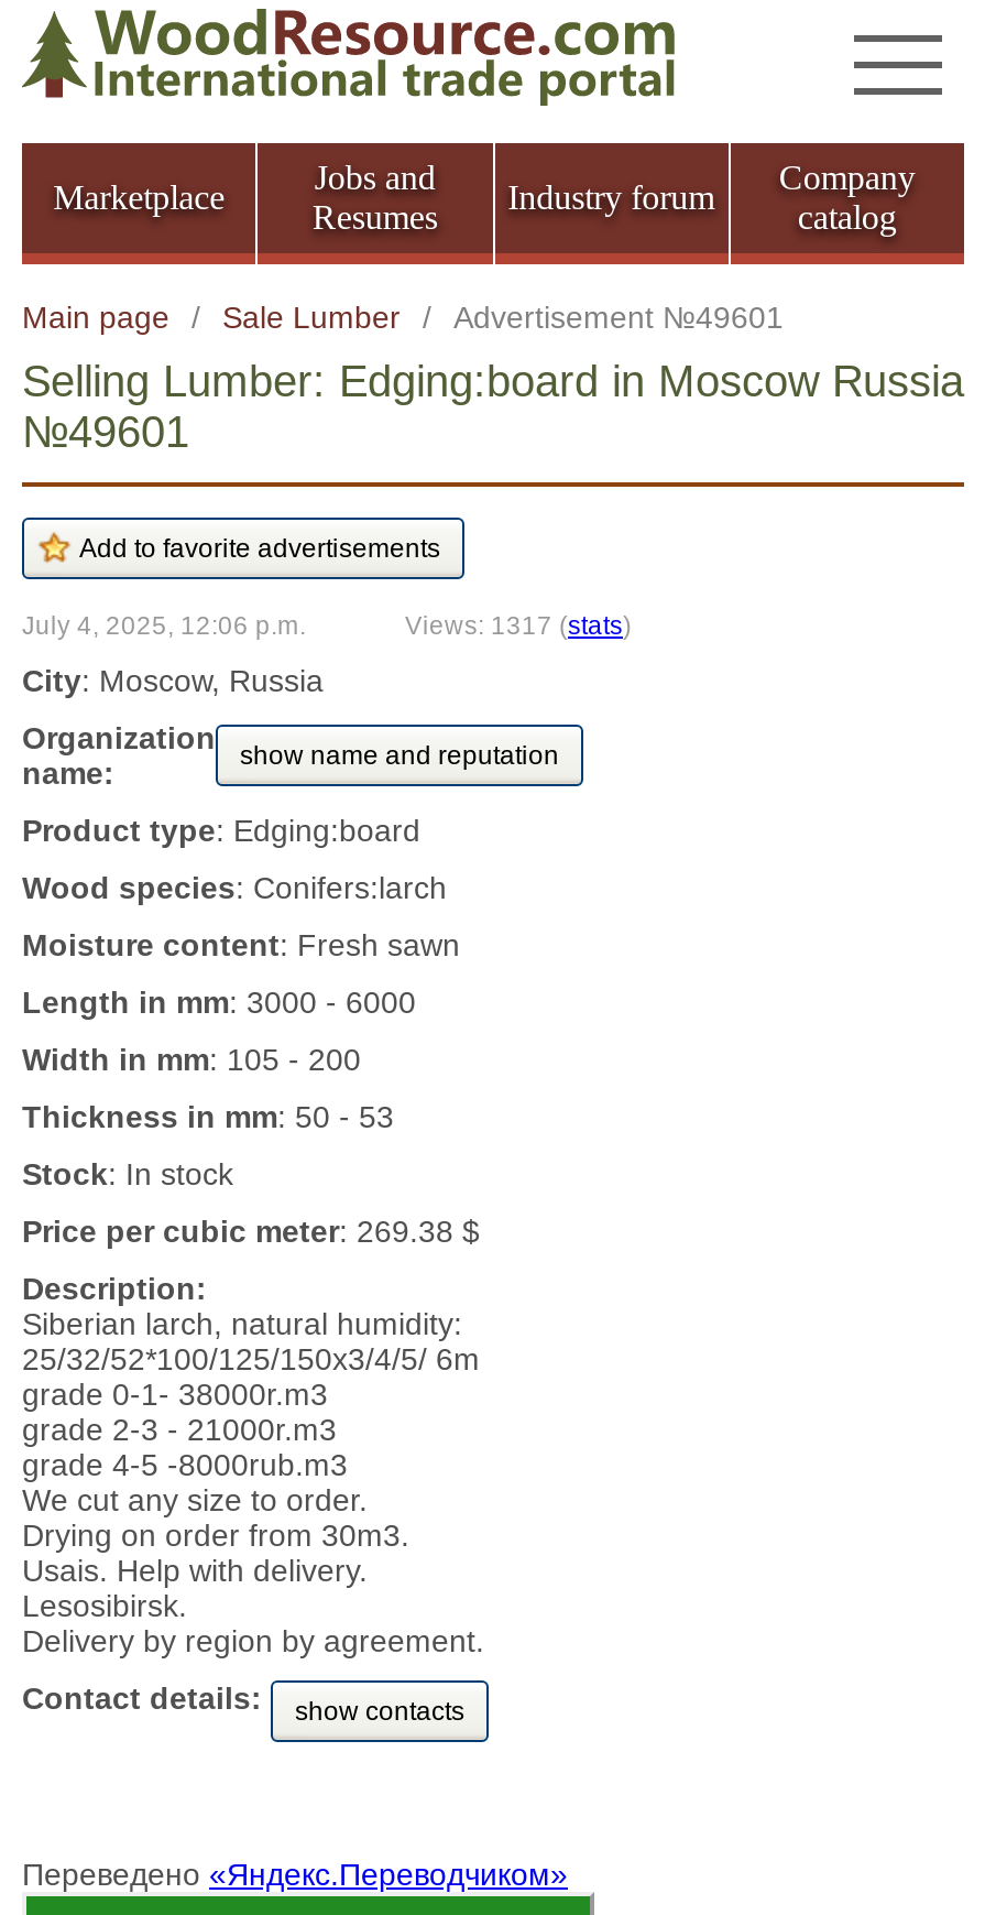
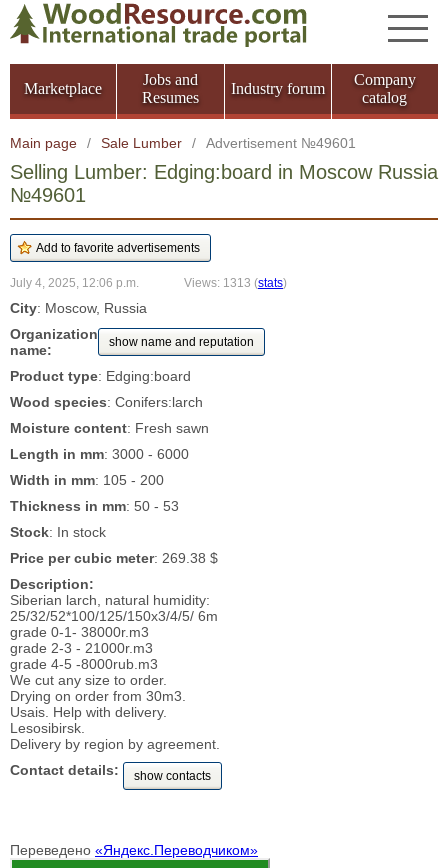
[405,610,632,639] Views: 1317 (stats) -> [184,276,287,289] Views: 1313 (stats)

